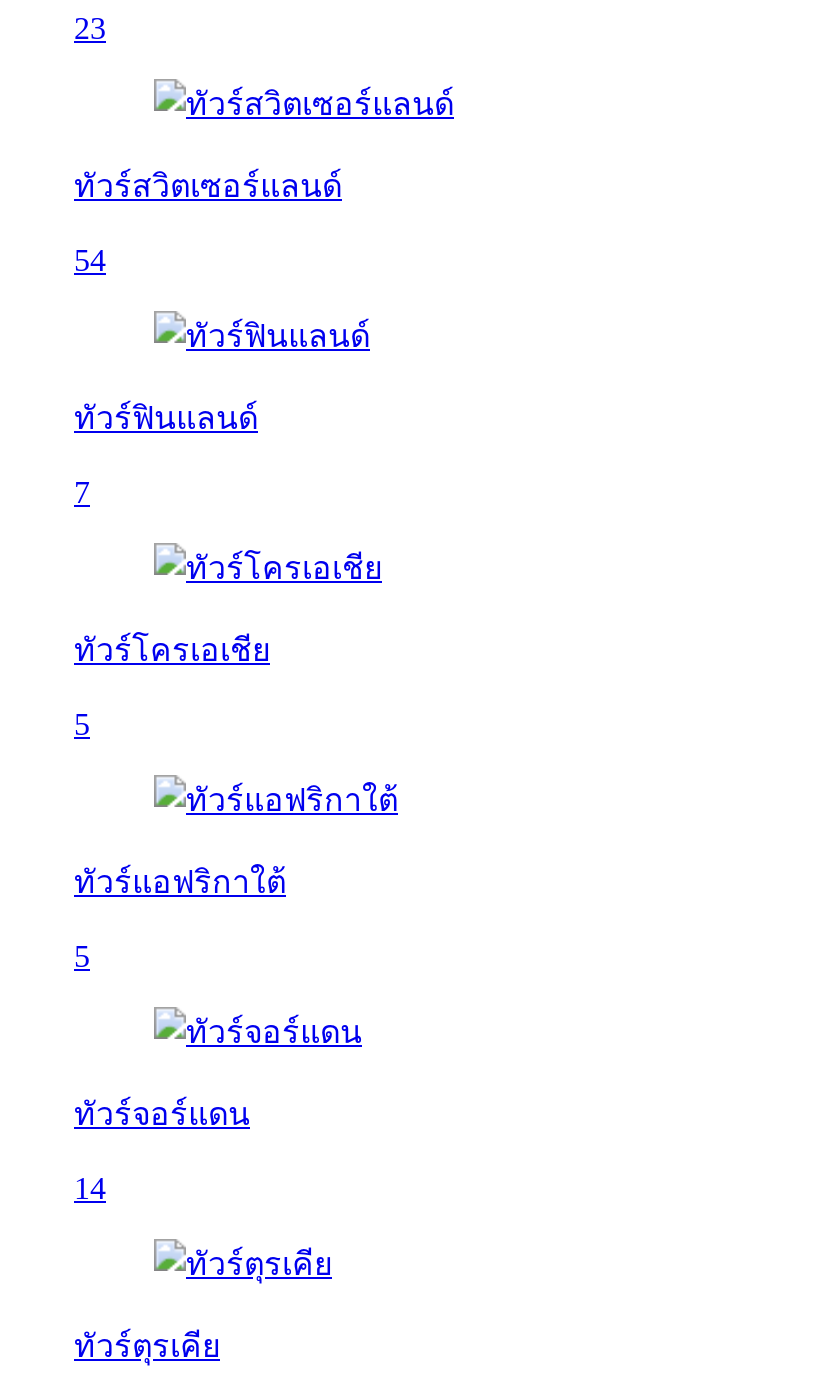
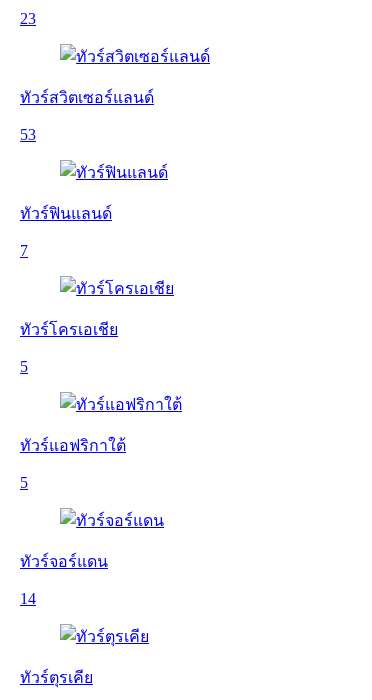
[74,243,106,277] 54 -> [20,126,36,143] 53

